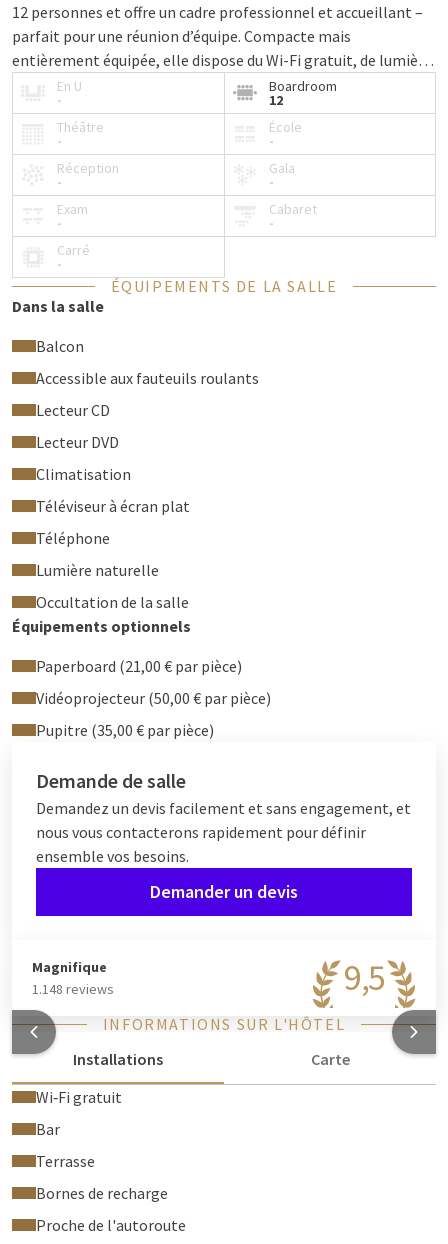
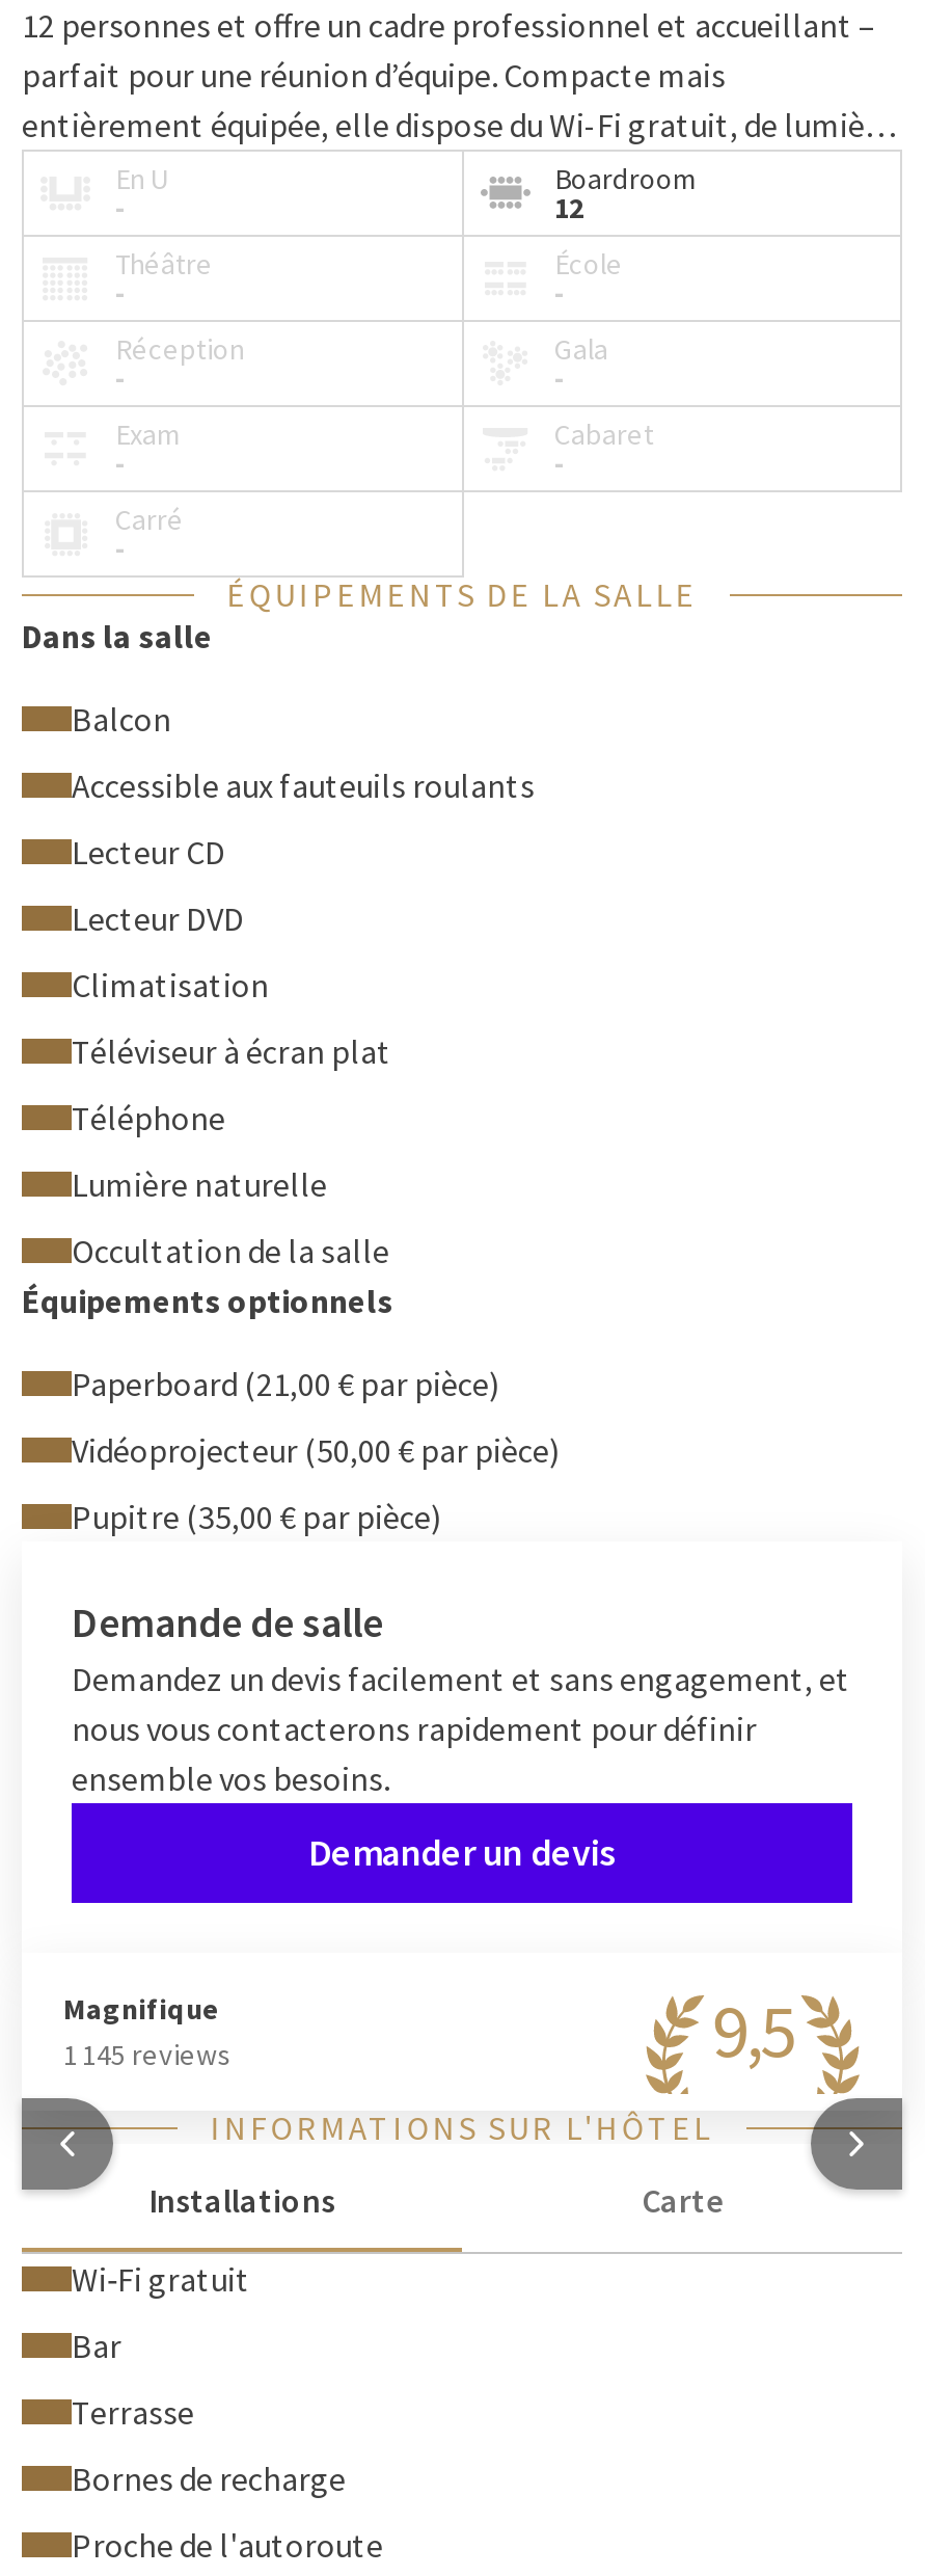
[32,980,114,998] 1.148 reviews -> [63,2036,232,2073] 1 145 reviews

